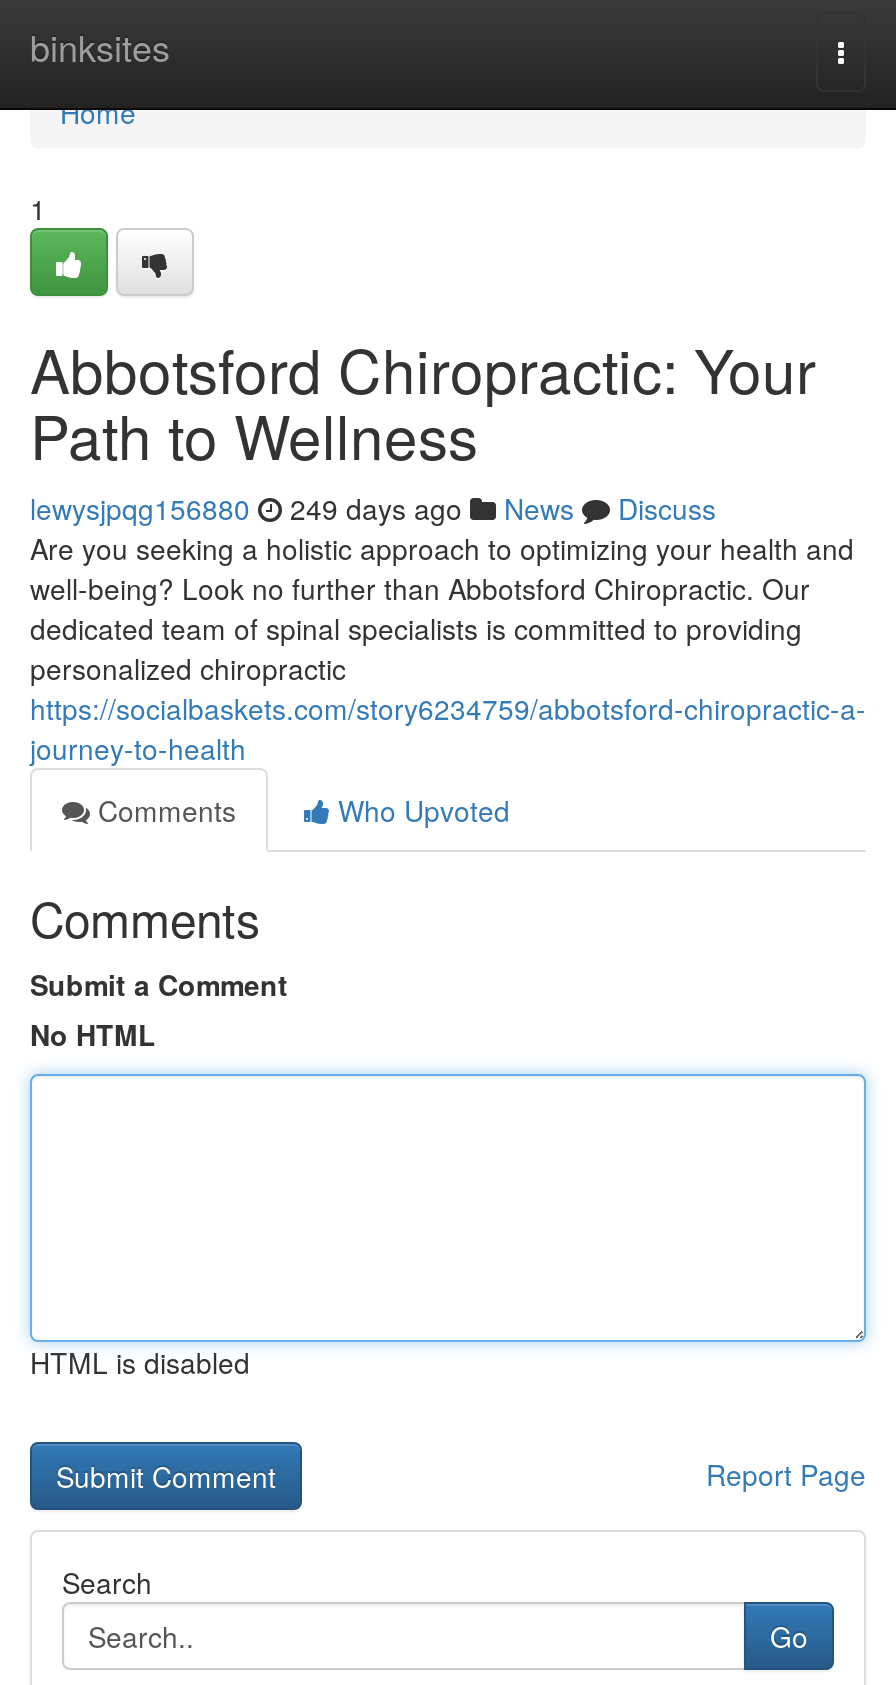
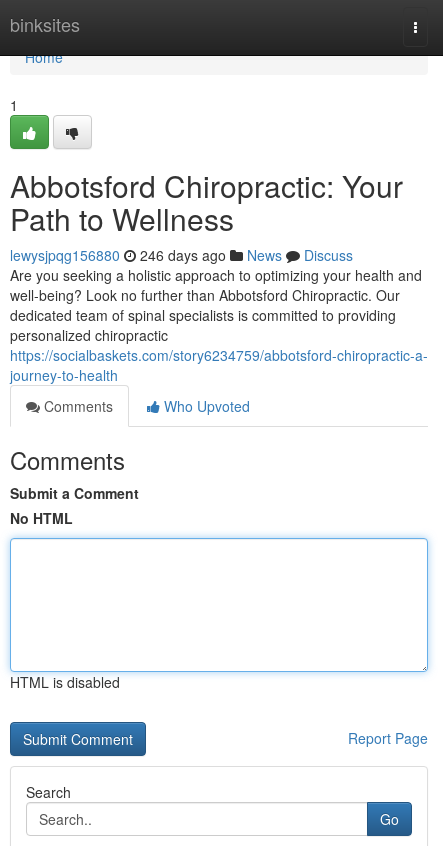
[30,488,716,528] lewysjpqg156880 249 days ago News Discuss -> [10,245,353,265] lewysjpqg156880 246 days ago News Discuss

